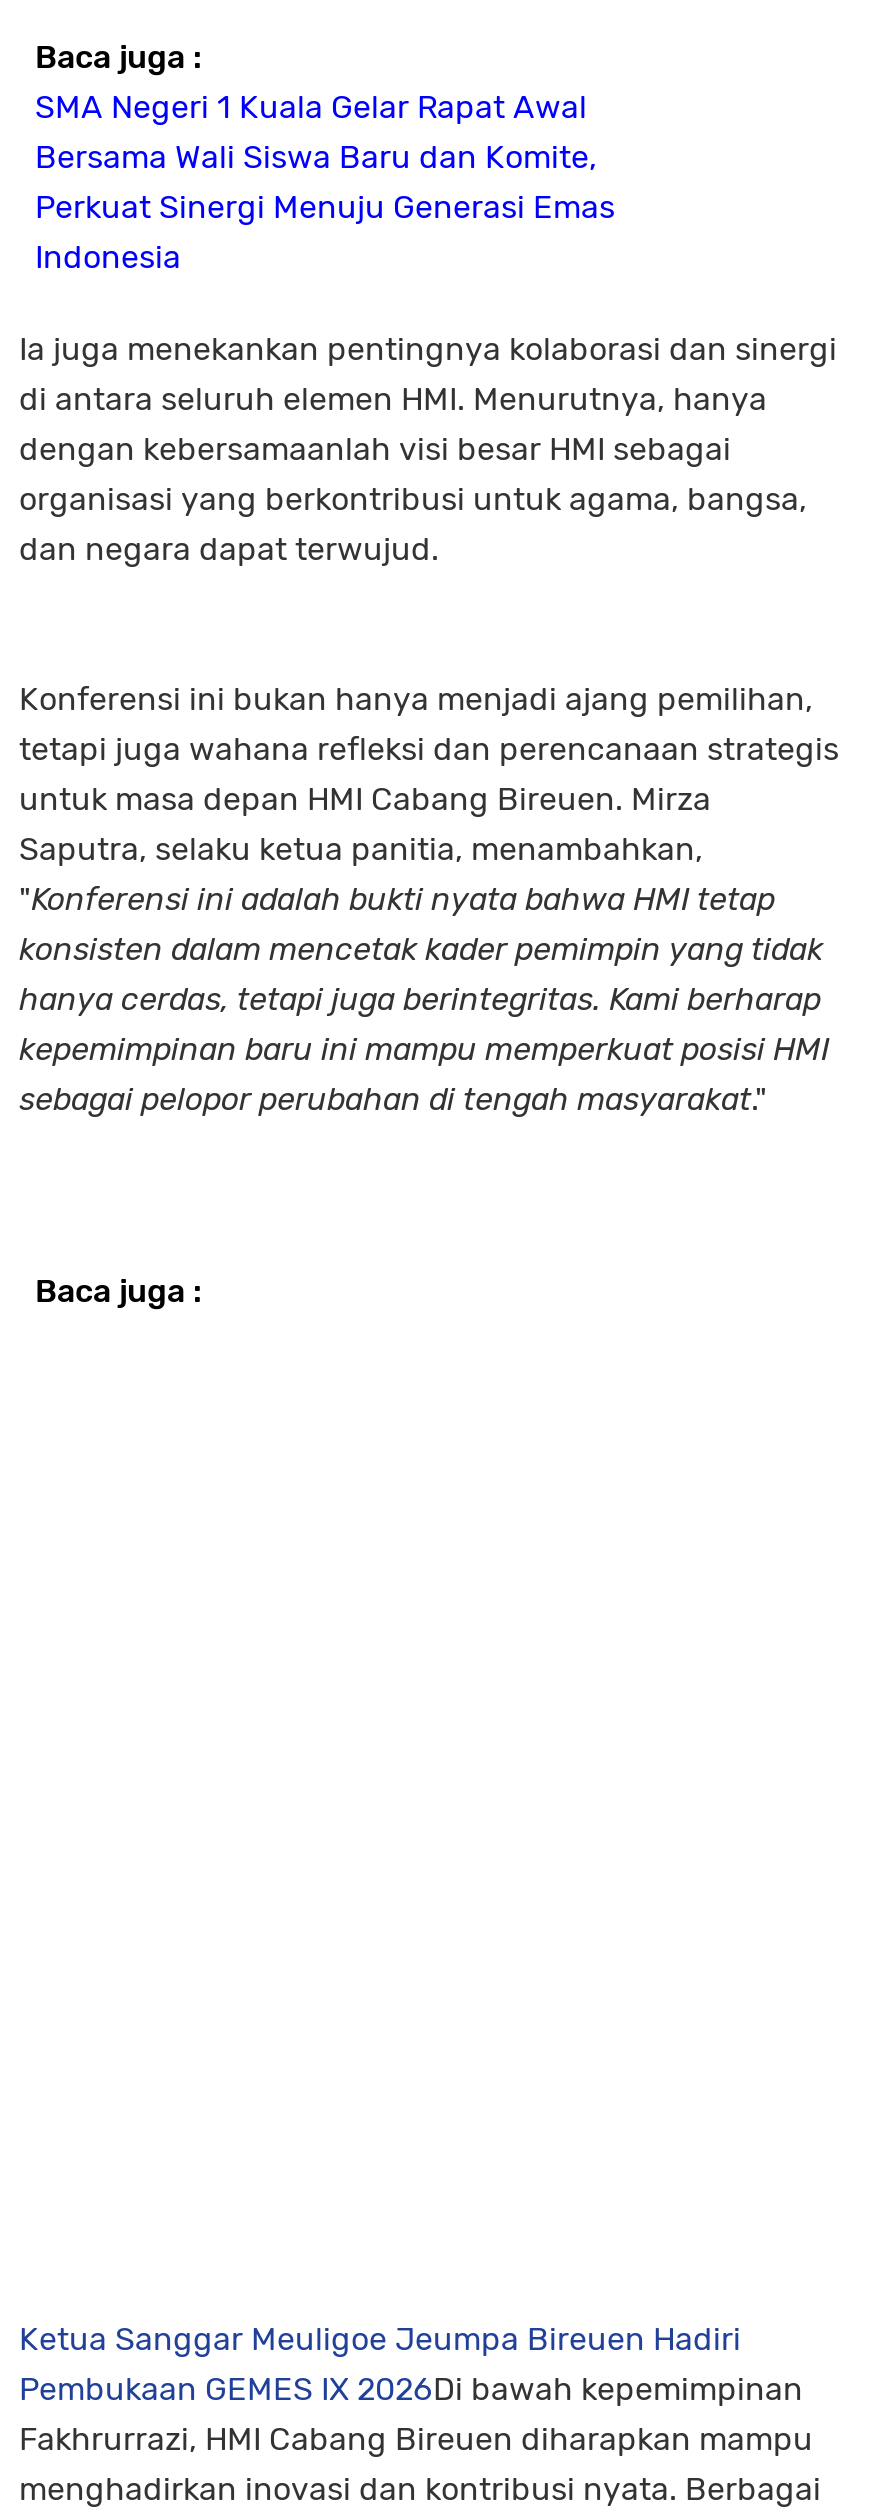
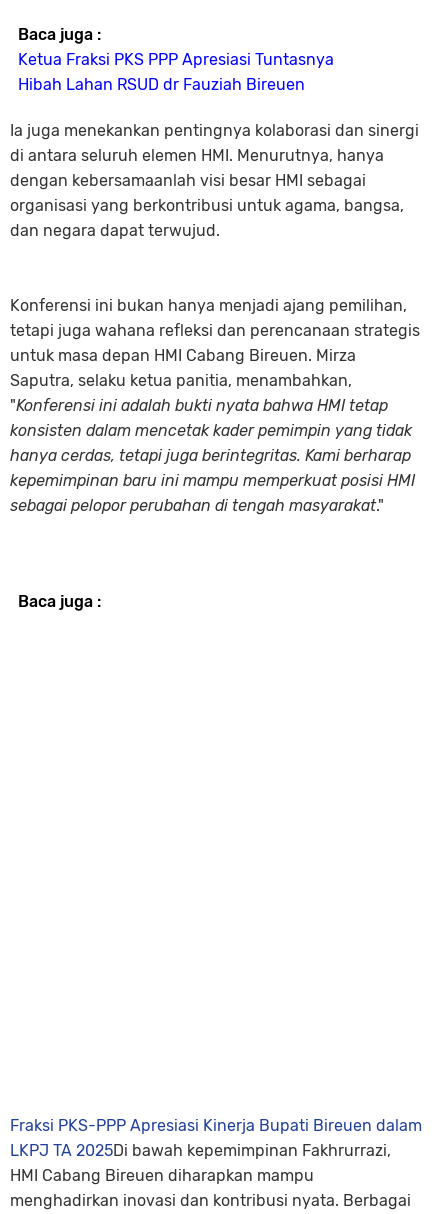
[35,87,615,275] SMA Negeri 1 Kuala Gelar Rapat Awal | Bersama Wali Siswa Baru dan Komite, | Perkuat Sinergi Menuju Generasi Emas | Indonesia -> [18,49,334,93] Ketua Fraksi PKS PPP Apresiasi Tuntasnya | Hibah Lahan RSUD dr Fauziah Bireuen
[19,2319,813,2457] Ketua Sanggar Meuligoe Jeumpa Bireuen Hadiri | Pembukaan GEMES IX 2026Di bawah kepemimpinan | Fakhrurrazi, HMI Cabang Bireuen diharapkan mampu -> [10,1115,422,1184] Fraksi PKS-PPP Apresiasi Kinerja Bupati Bireuen dalam | LKPJ TA 2025Di bawah kepemimpinan Fakhrurrazi, | HMI Cabang Bireuen diharapkan mampu

